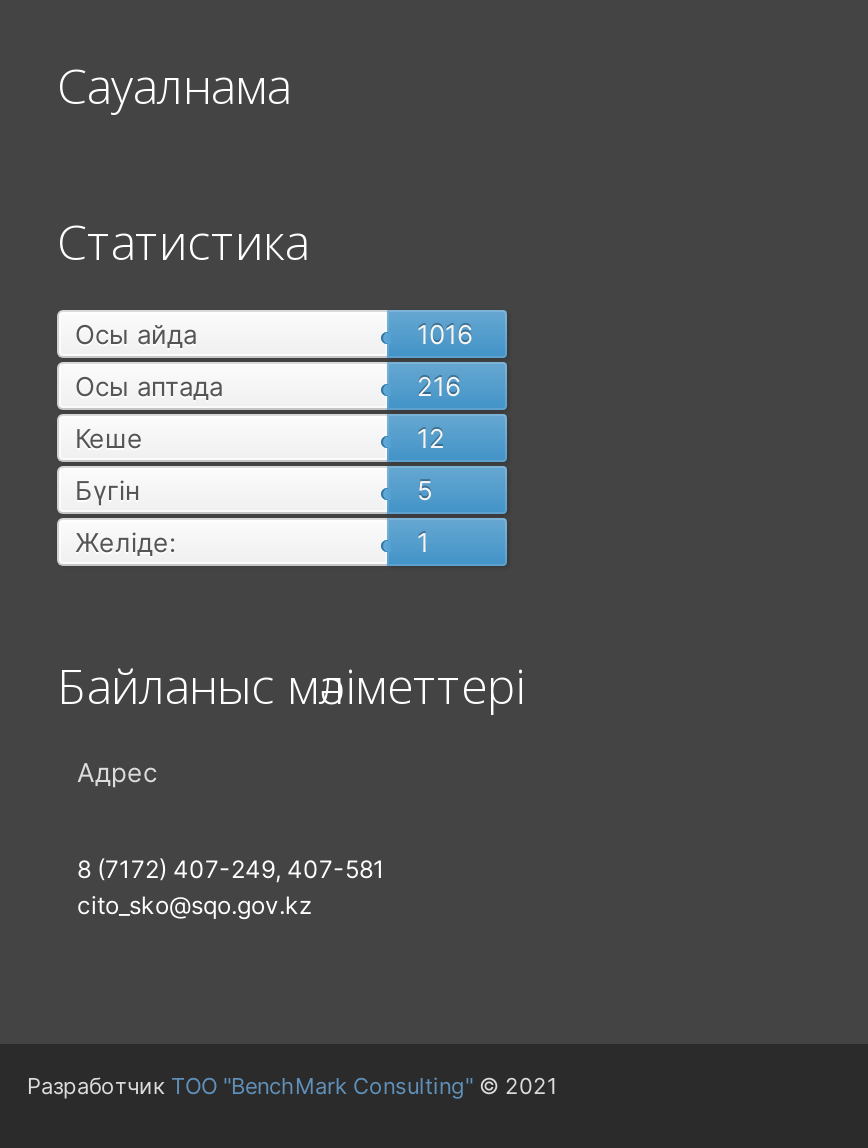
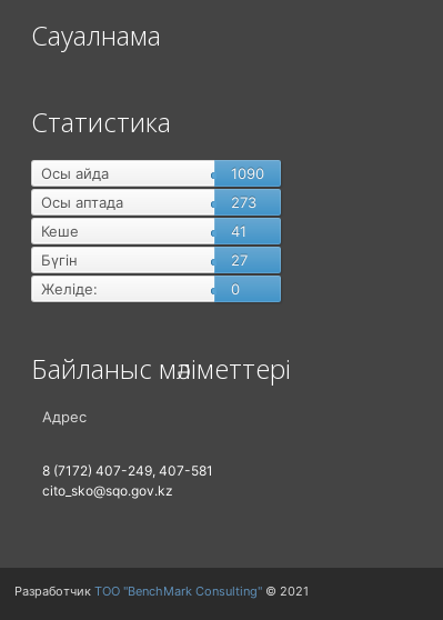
[417,318,473,350] 1016 -> [231,164,264,182] 1090
[417,370,461,402] 216 -> [231,193,256,211] 273
[417,422,445,454] 12 -> [231,222,246,240] 41
[417,474,433,506] 5 -> [231,251,248,269] 27
[417,526,429,558] 1 -> [231,280,240,298] 0

